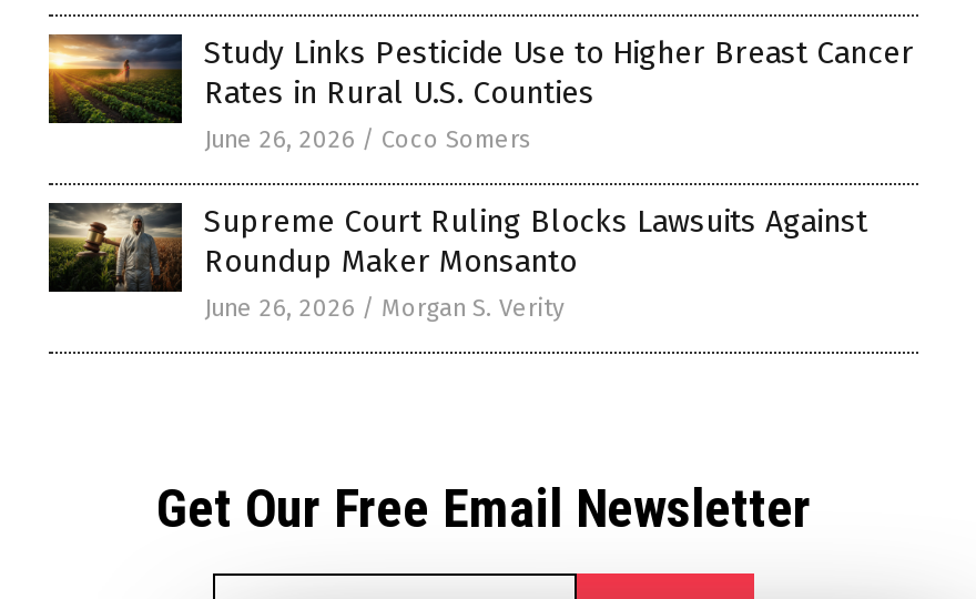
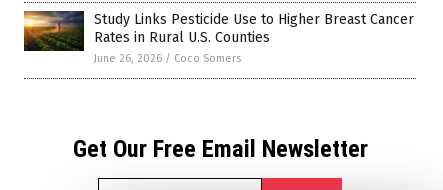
[47,201,867,322] [image] | Supreme Court Ruling Blocks Lawsuits Against | Roundup Maker Monsanto | June 26, 2026 / Morgan S. Verity -> none

